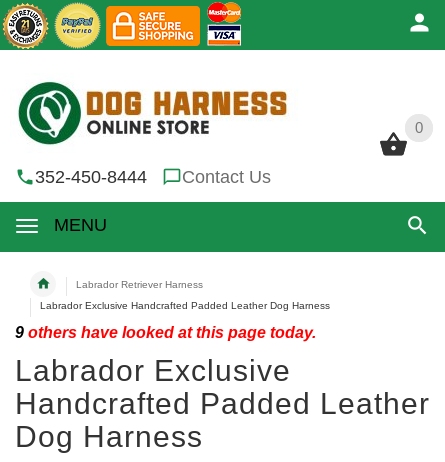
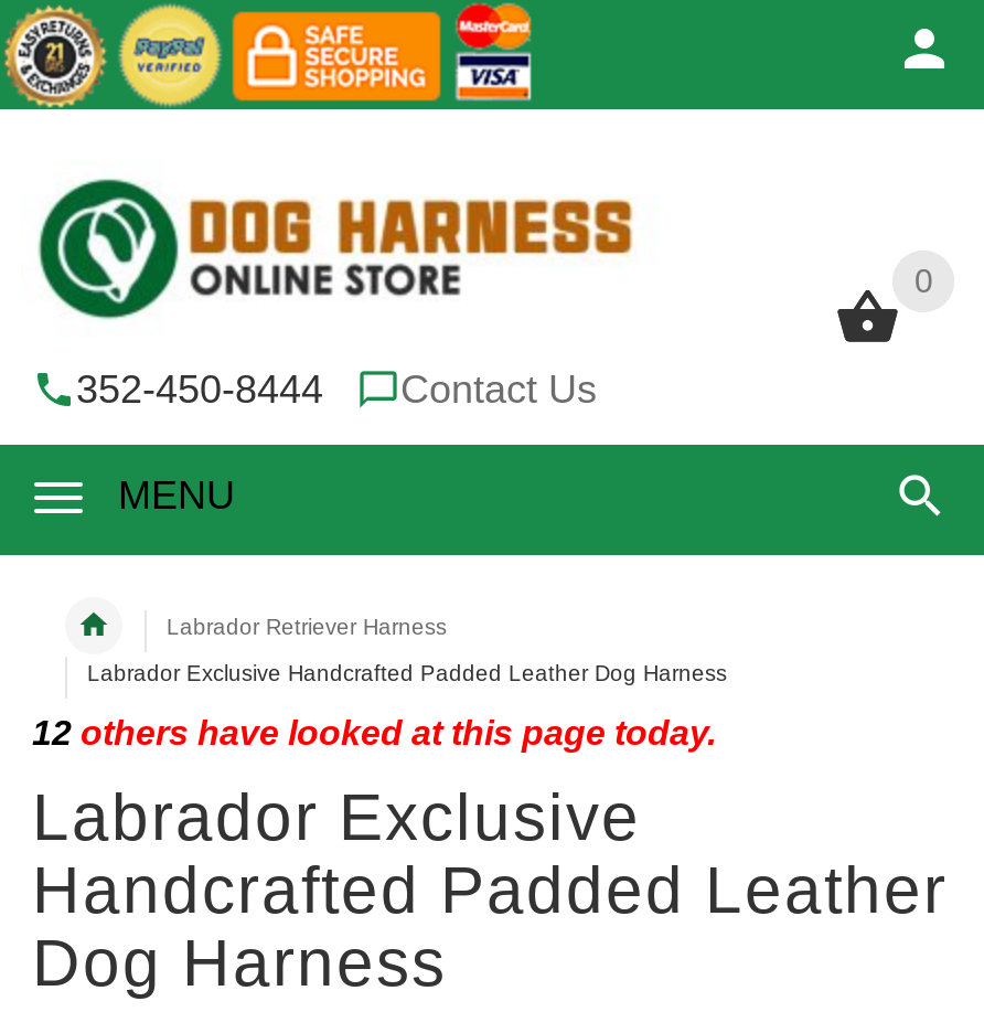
[15,324,316,341] 9 others have looked at this page today. -> [32,714,716,751] 12 others have looked at this page today.

